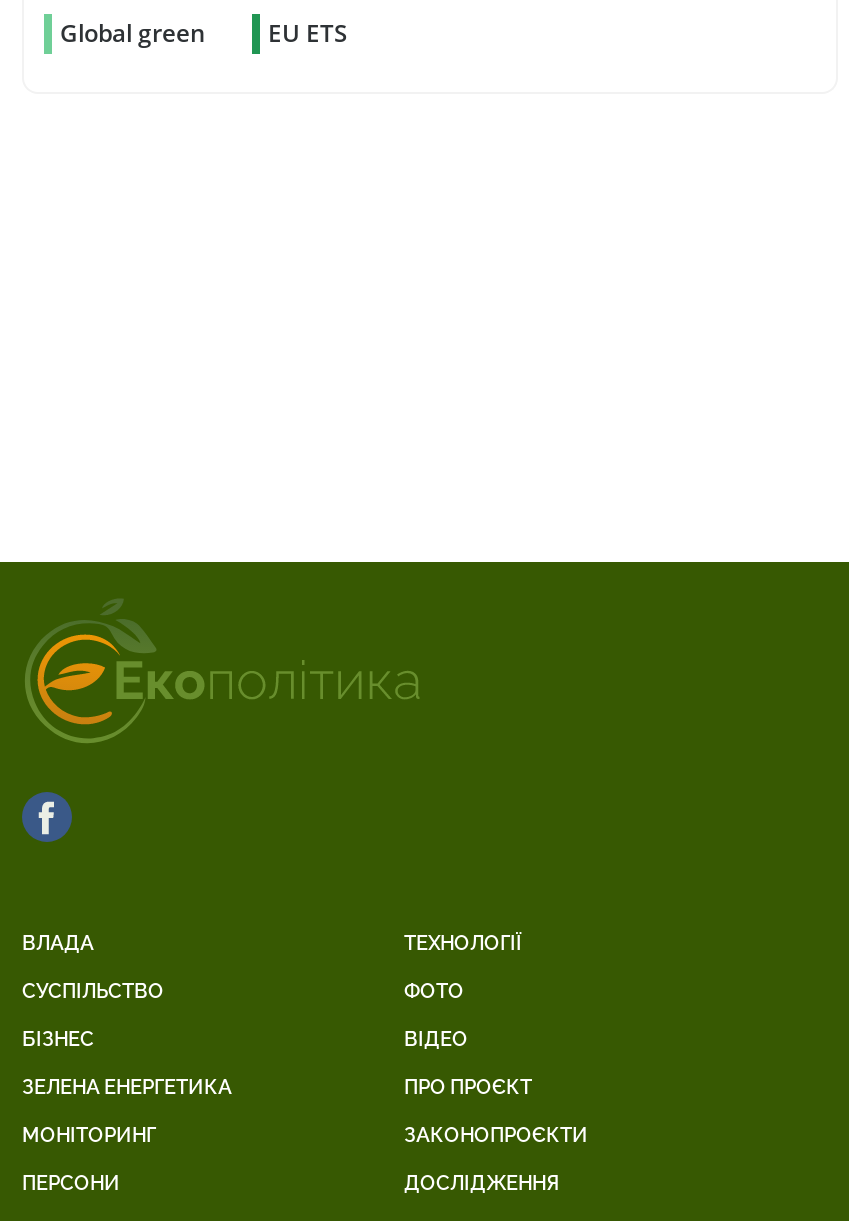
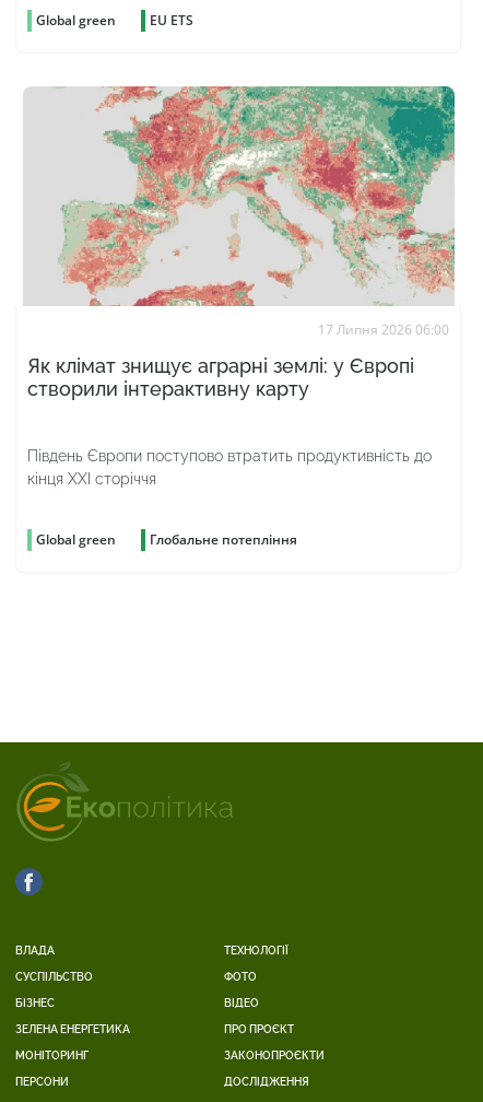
none -> [24,85,456,549] [image] | 17 Липня 2026 06:00 | Як клімат знищує аграрні землі: у Європі | створили інтерактивну карту | Південь Європи поступово втратить продуктивність до | кінця ХХІ сторіччя | Global green | Глобальне потепління

